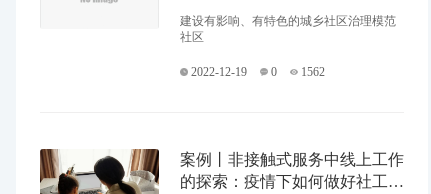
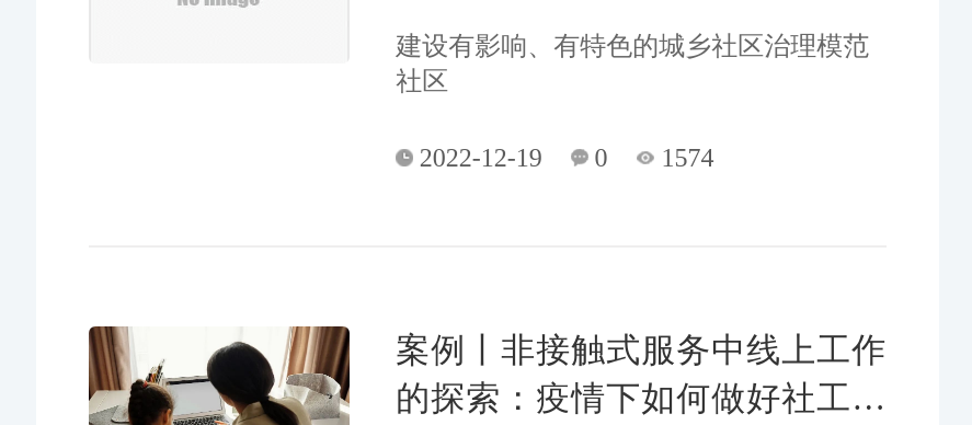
[191,65,325,79] 2022-12-19 0 1562 -> [419,142,714,173] 2022-12-19 0 1574

